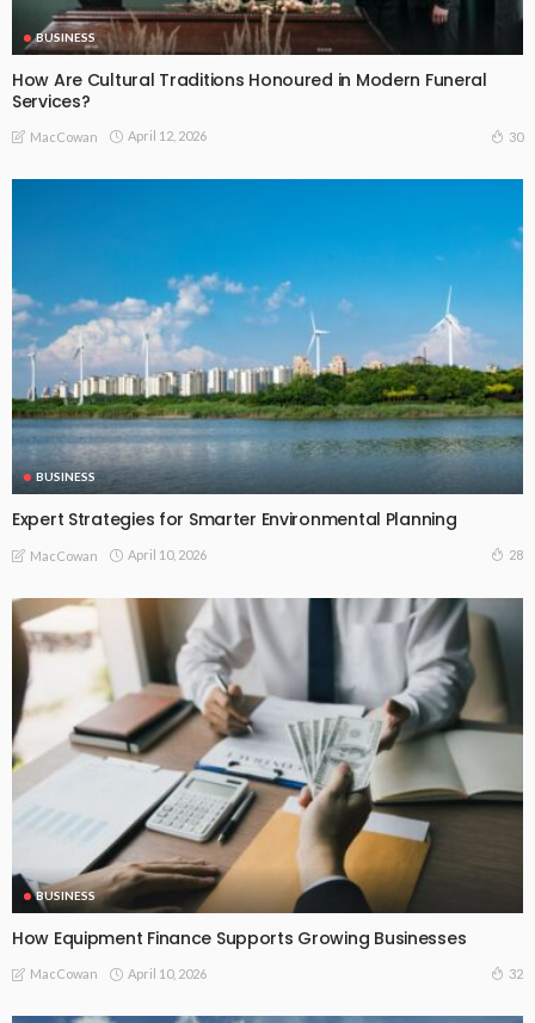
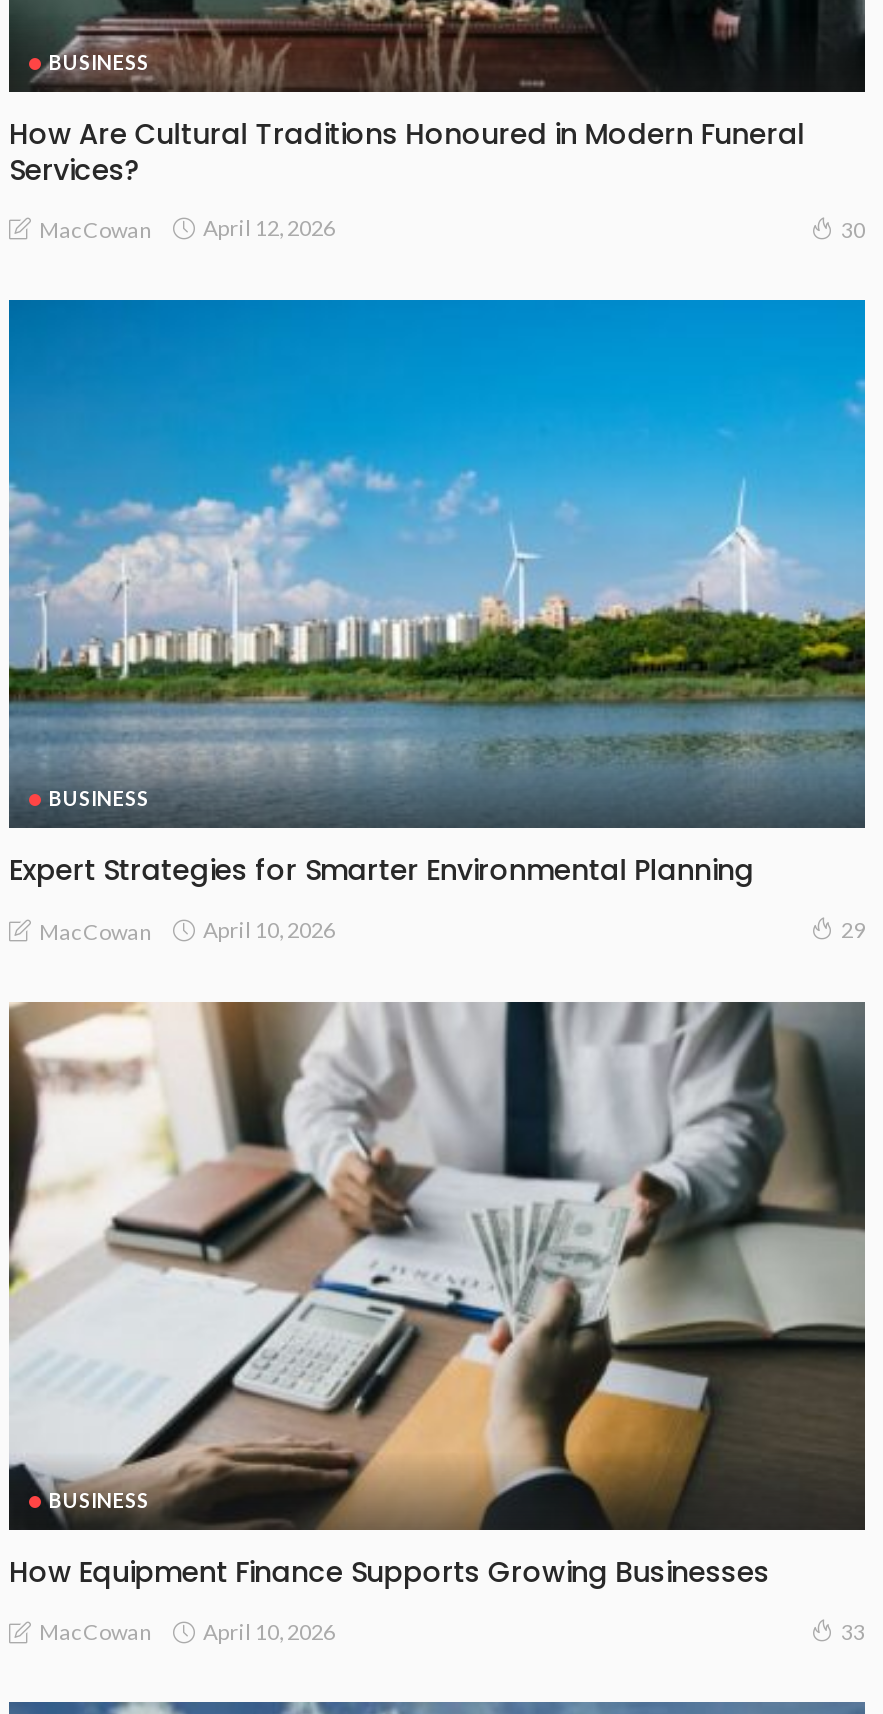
[509,547,523,563] 28 -> [841,917,865,943] 29
[509,966,523,981] 32 -> [841,1618,865,1644] 33

